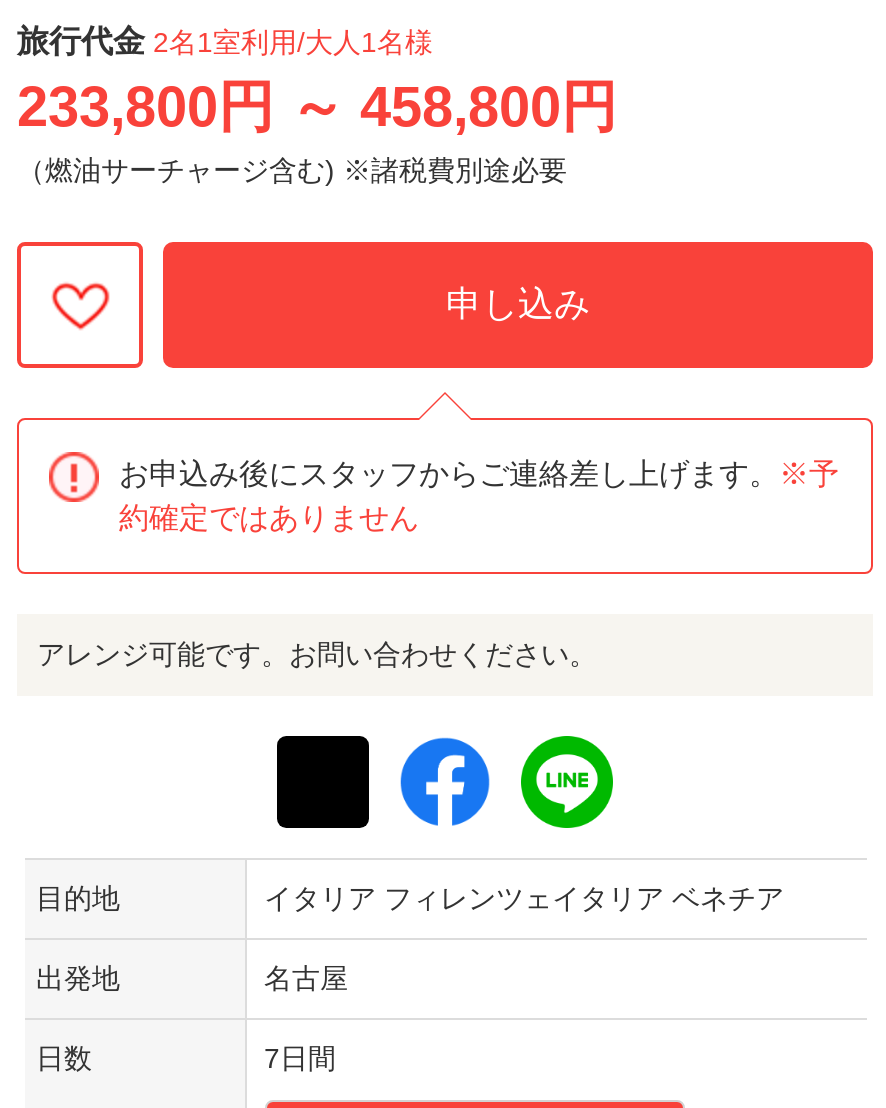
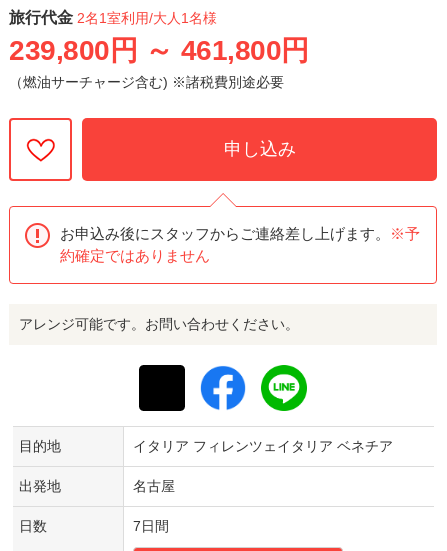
[17,75,616,137] 233,800円 ～ 458,800円 -> [9,35,308,66] 239,800円 ～ 461,800円

